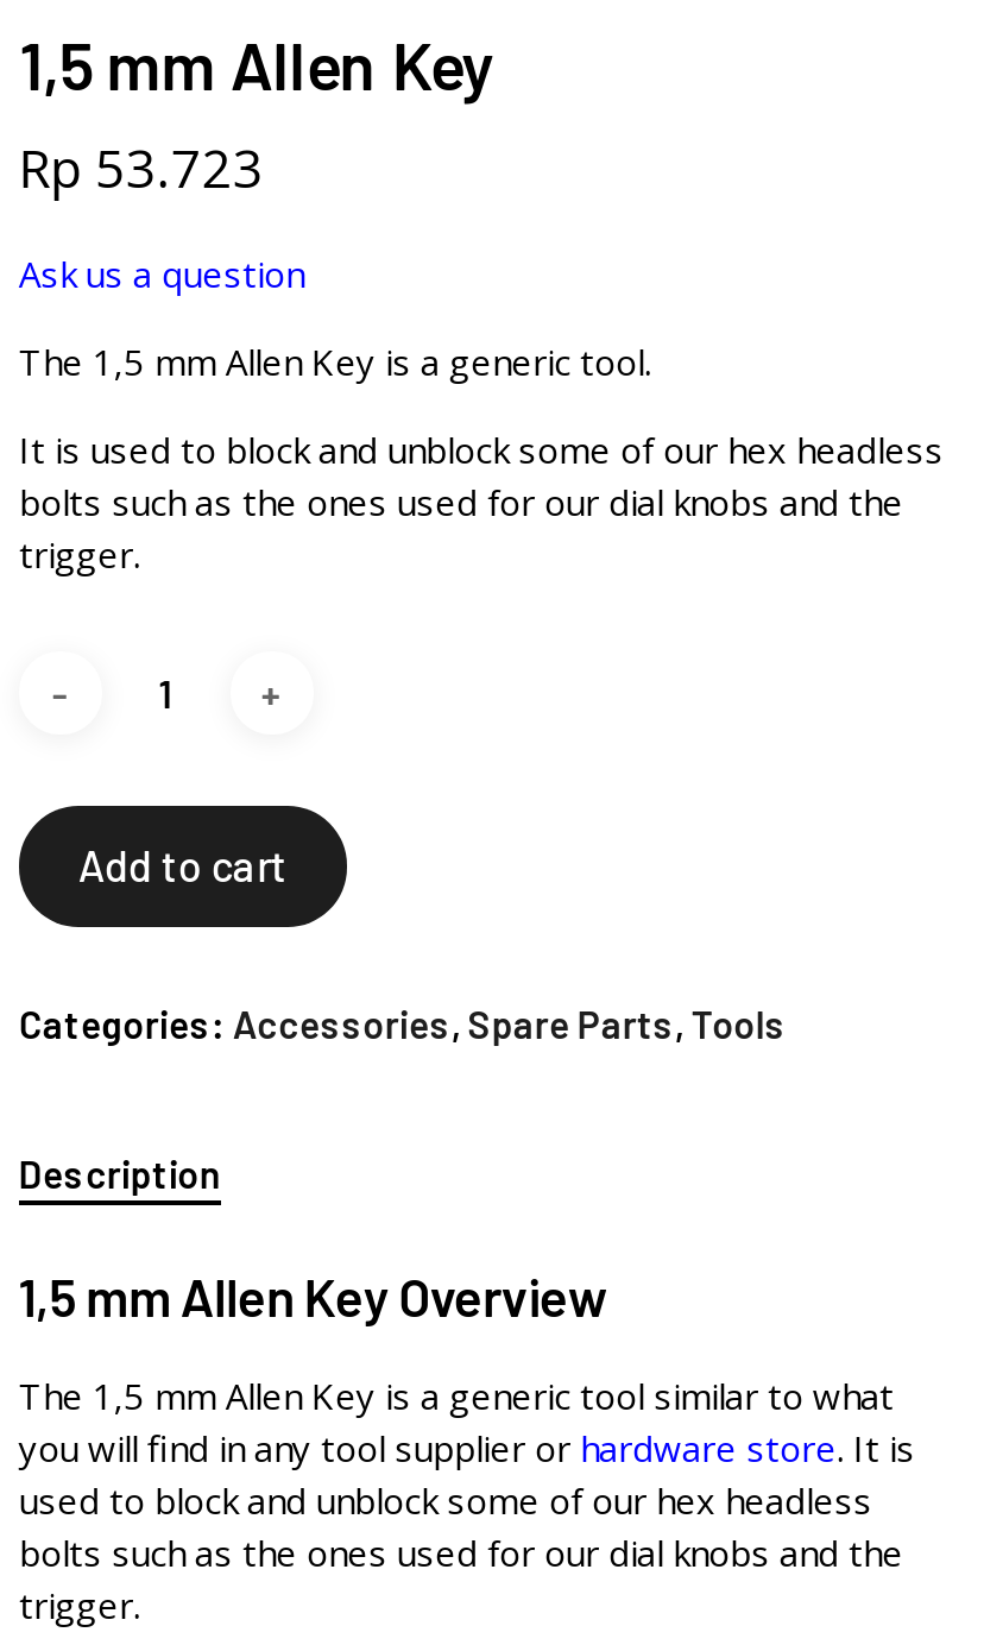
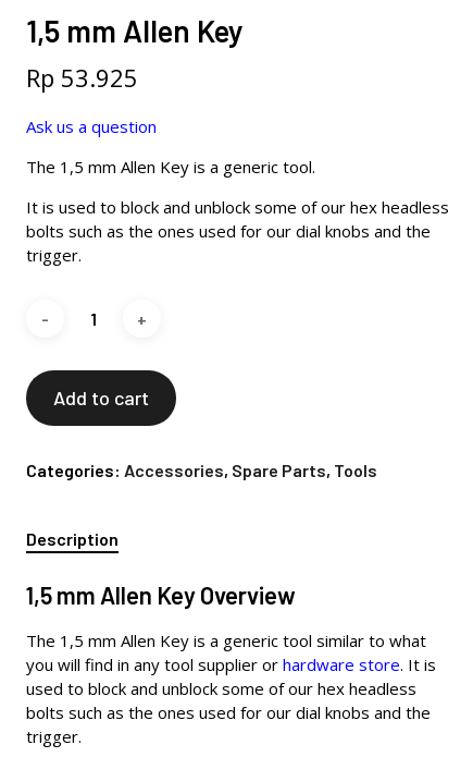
[19,131,264,203] Rp 53.723 -> [26,61,138,94] Rp 53.925

